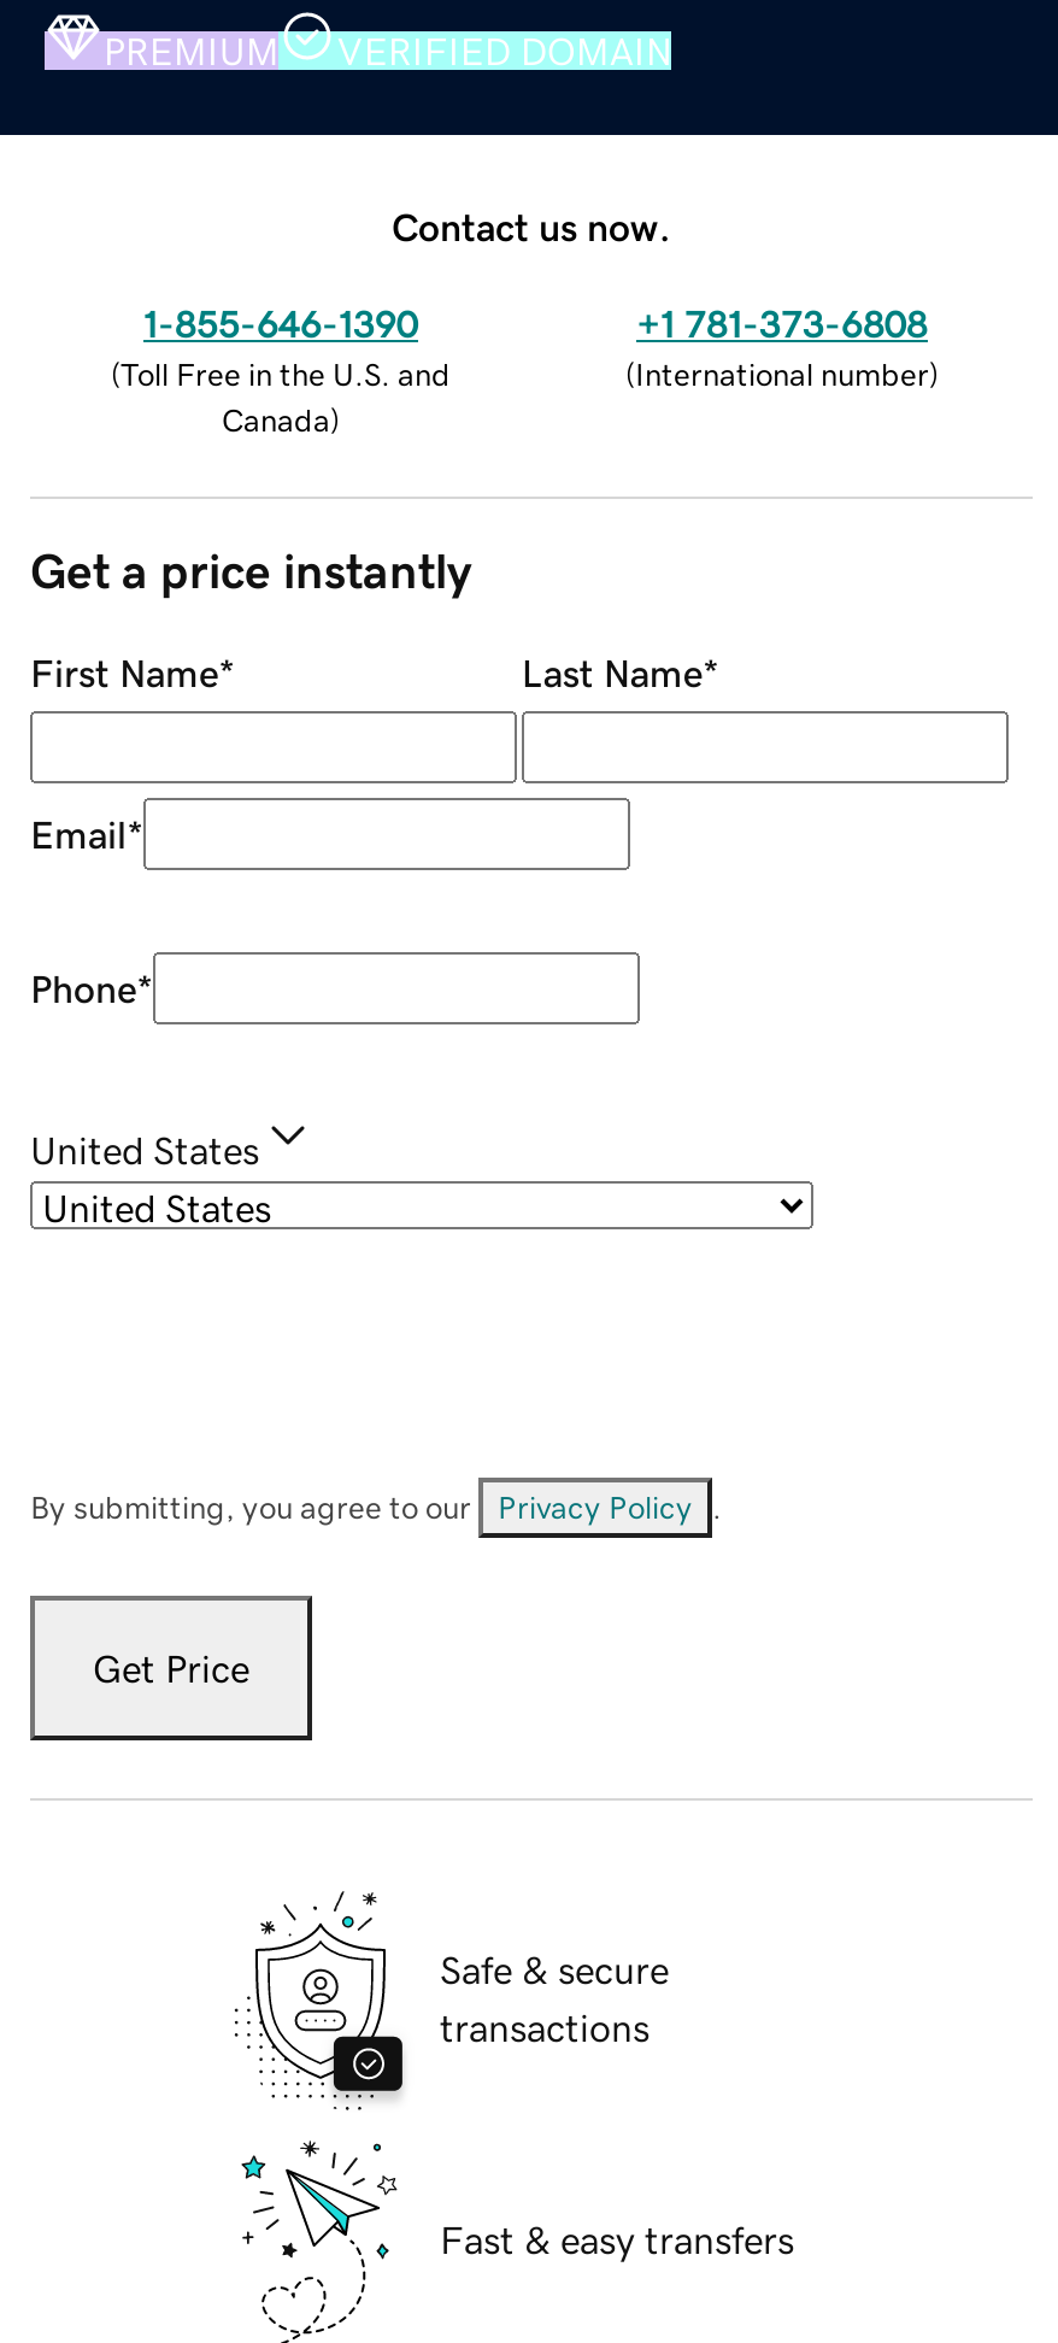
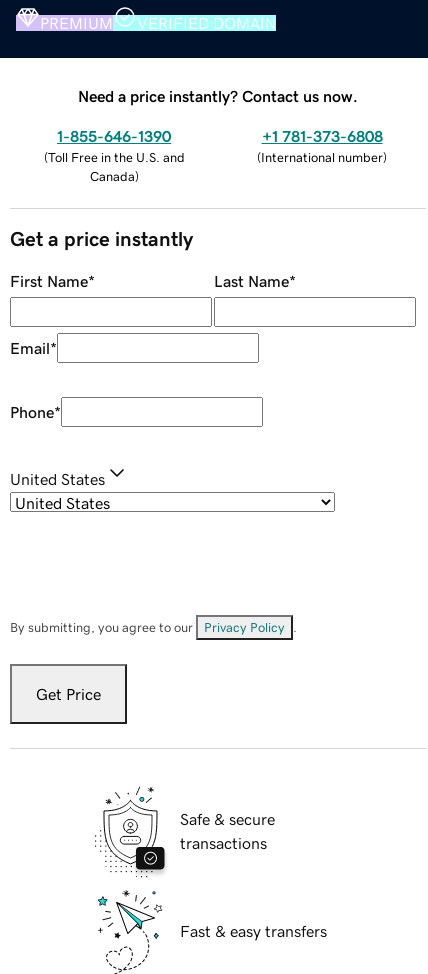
[392,206,671,245] Contact us now. -> [78,88,358,104] Need a price instantly? Contact us now.

